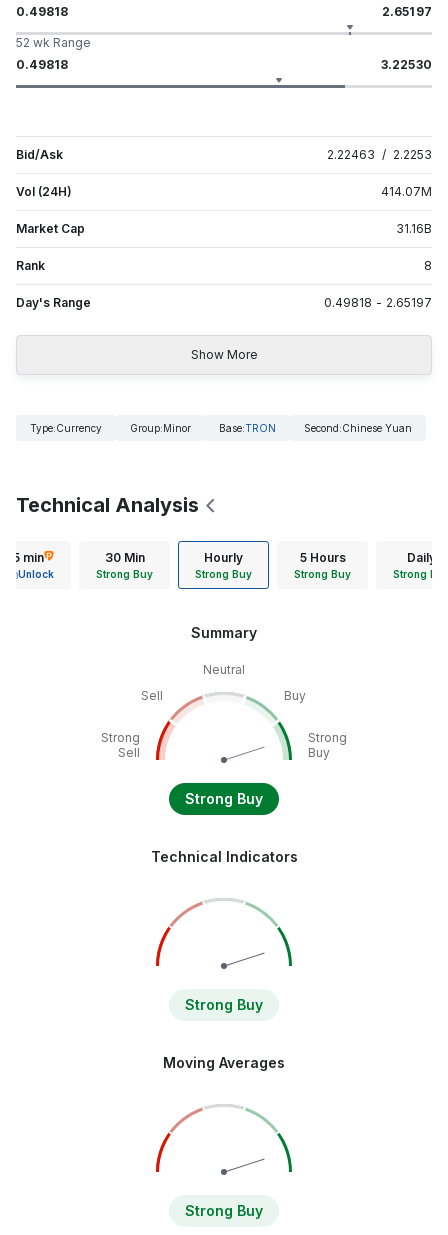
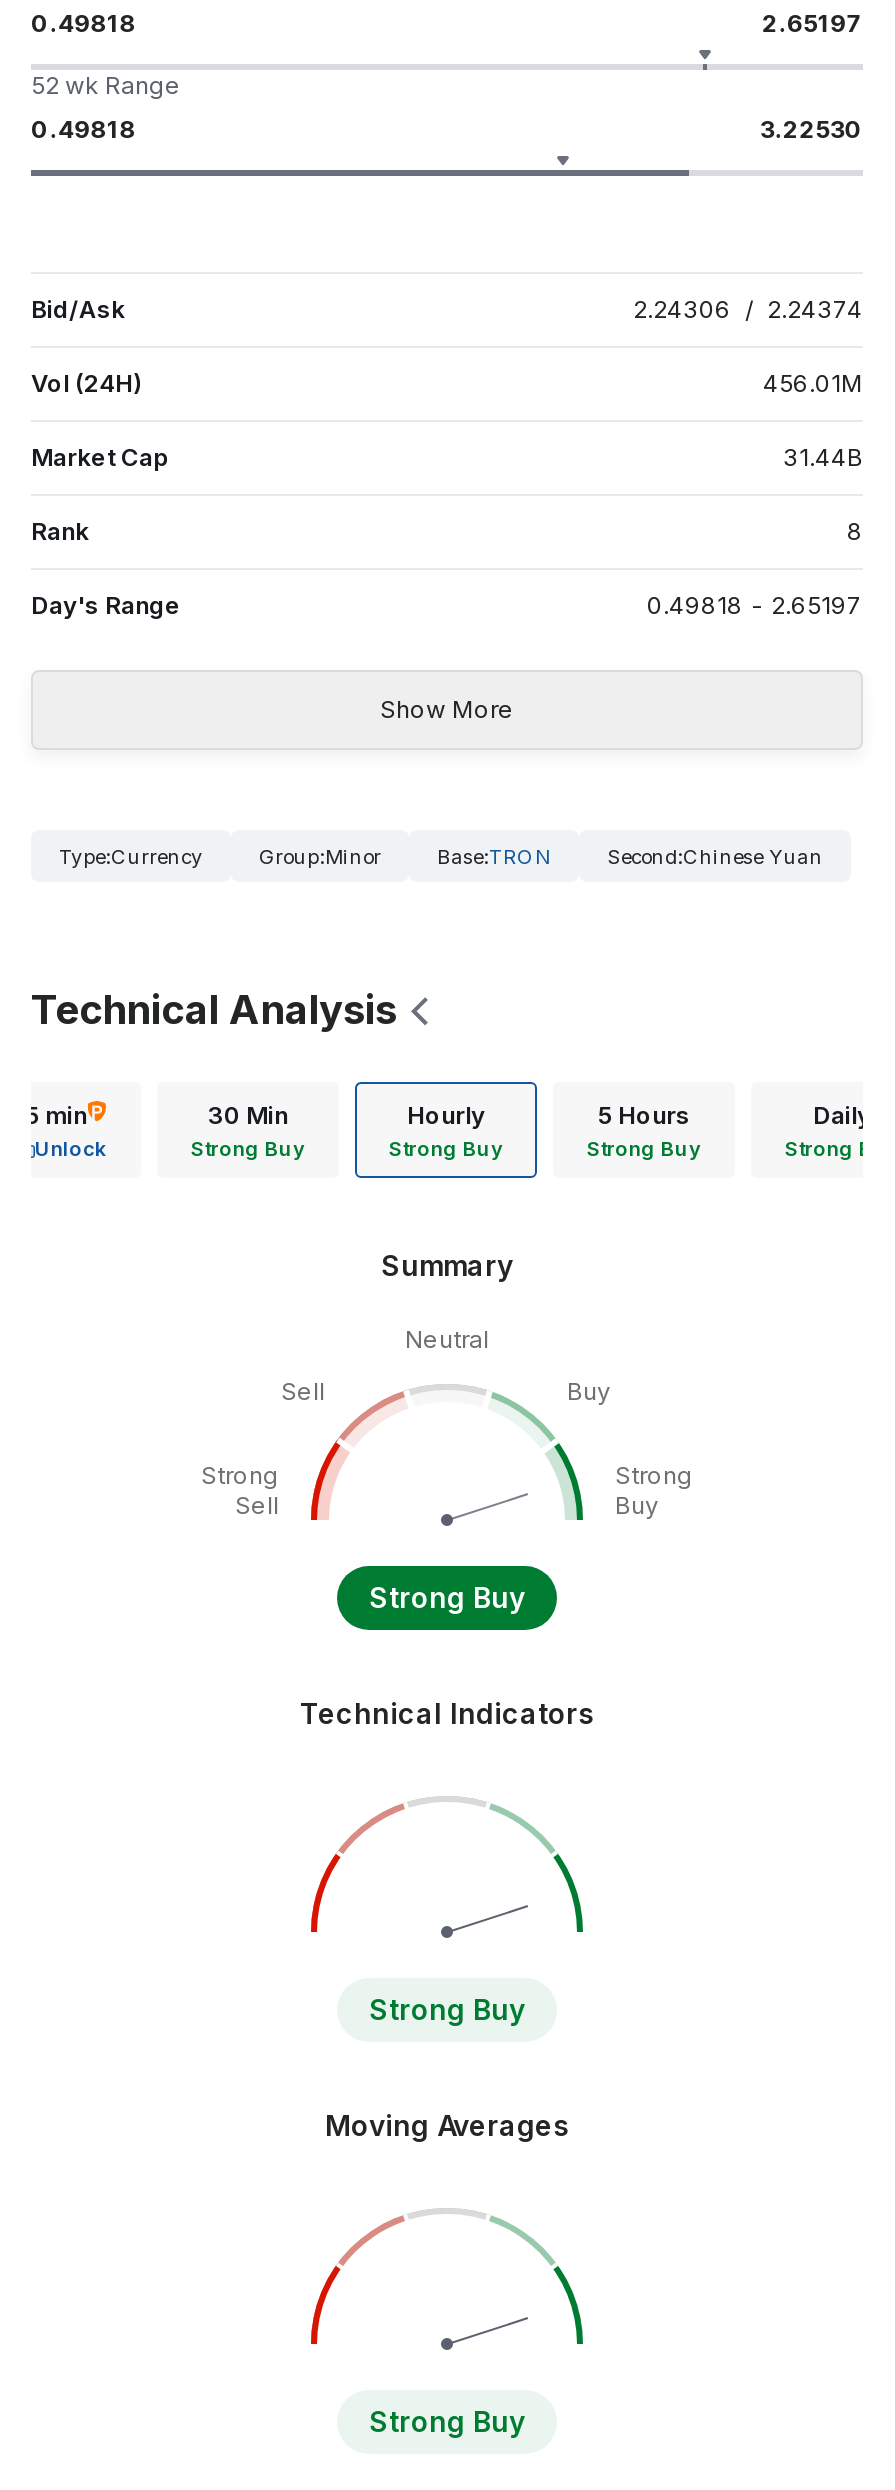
[327,147,432,162] 2.22463 / 2.2253 -> [633,294,863,324] 2.24306 / 2.24374
[381,184,432,199] 414.07M -> [763,368,863,398] 456.01M
[396,221,432,236] 31.16B -> [783,442,863,472] 31.44B

